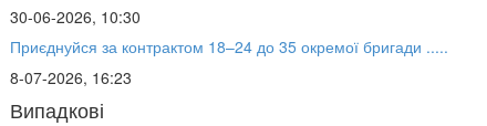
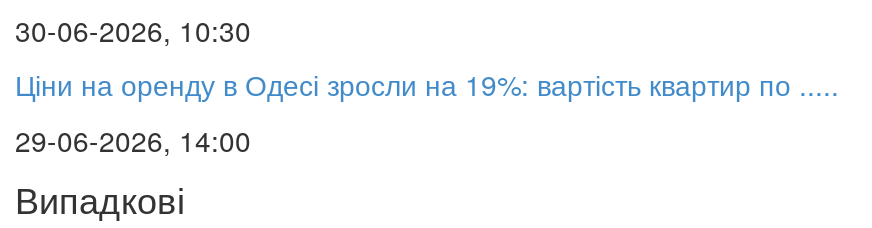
[10,35,448,88] Приєднуйся за контрактом 18–24 до 35 окремої бригади ..... | 8-07-2026, 16:23 -> [15,64,839,160] Ціни на оренду в Одесі зросли на 19%: вартість квартир по ..... | 29-06-2026, 14:00

